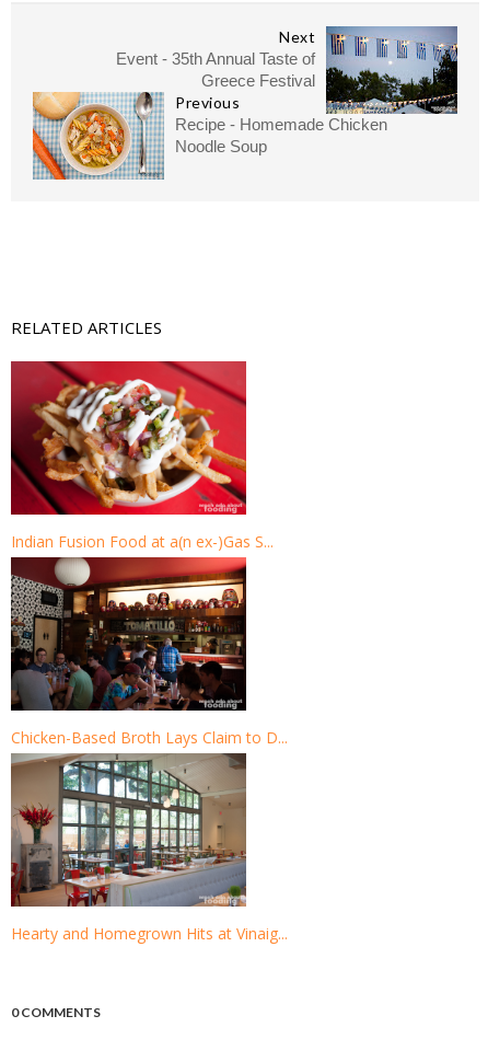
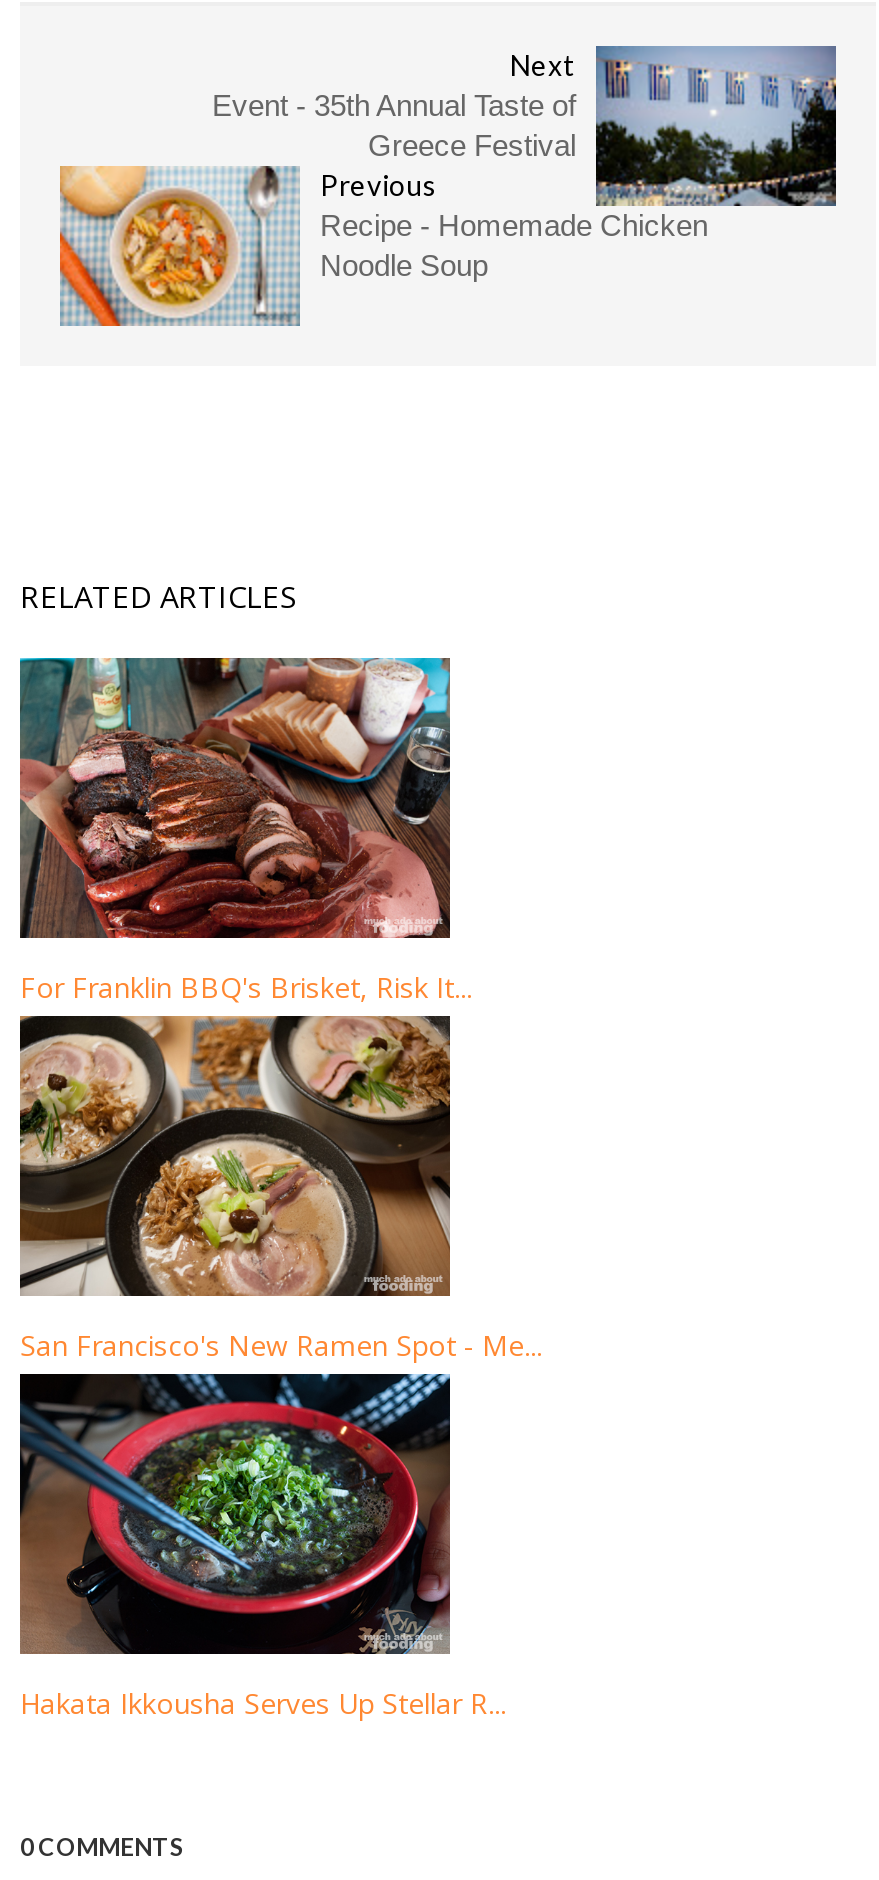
[10,360,274,552] [image] | Indian Fusion Food at a(n ex-)Gas S... -> [18,656,472,1006] [image] | For Franklin BBQ's Brisket, Risk It...
[10,561,288,748] [image] | Chicken-Based Broth Lays Claim to D... -> [20,1022,542,1364] [image] | San Francisco's New Ramen Spot - Me...
[10,757,288,944] [image] | Hearty and Homegrown Hits at Vinaig... -> [18,1380,506,1722] [image] | Hakata Ikkousha Serves Up Stellar R...

